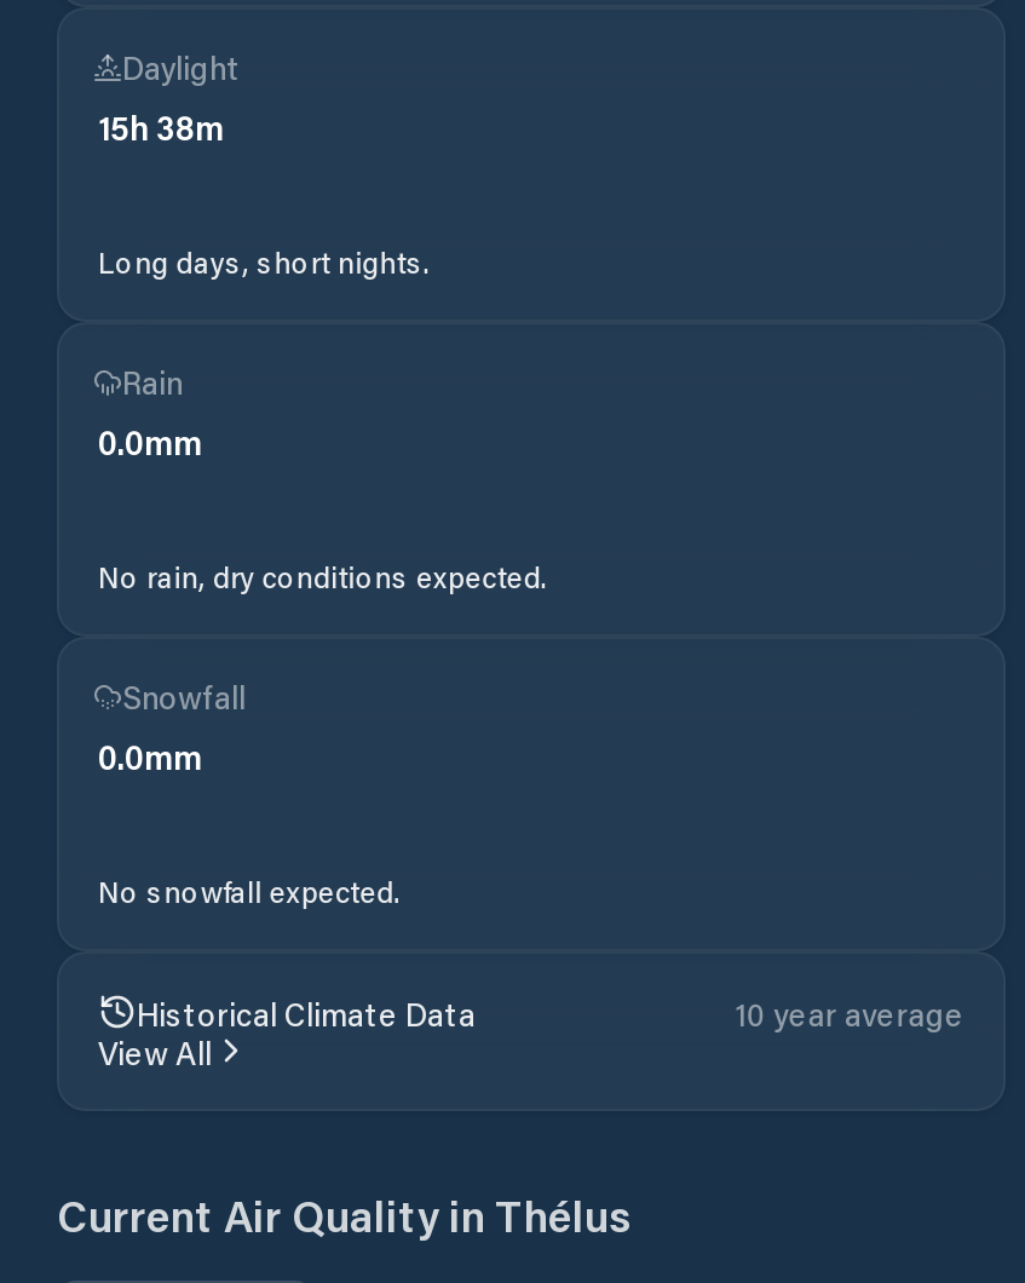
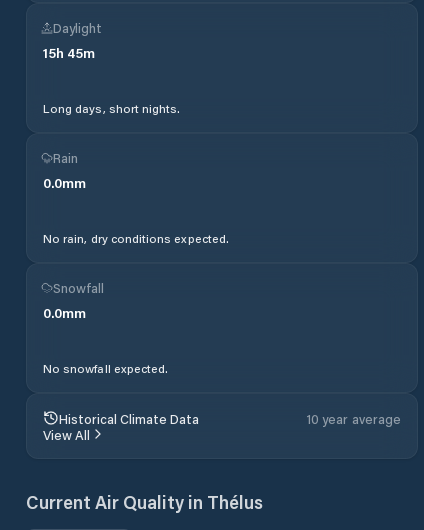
[98,104,224,150] 15h 38m -> [43,43,95,62] 15h 45m

